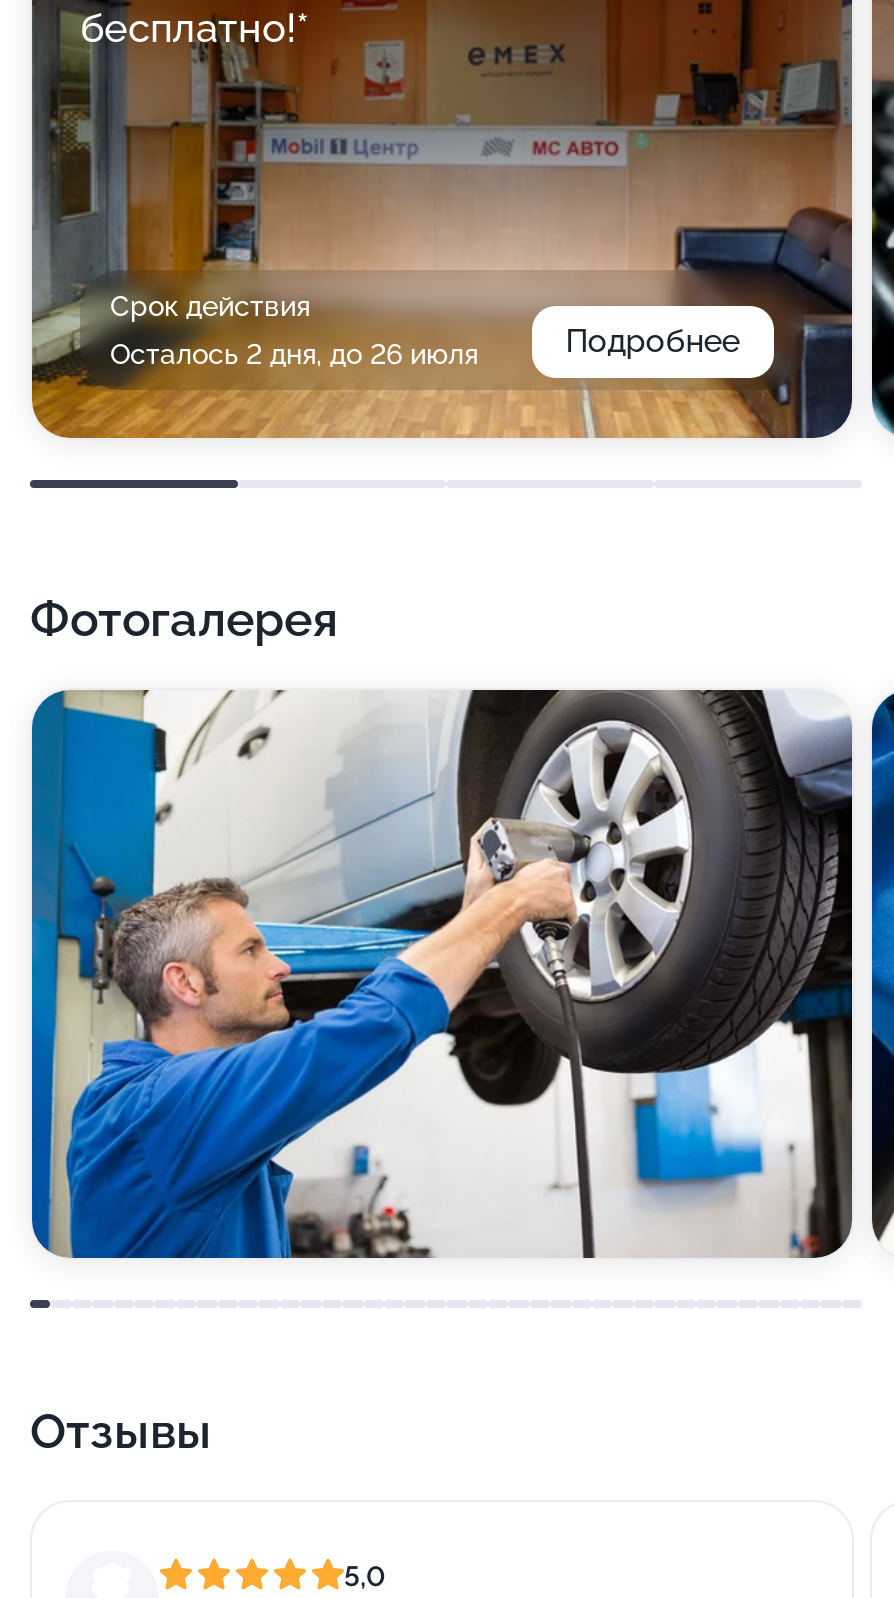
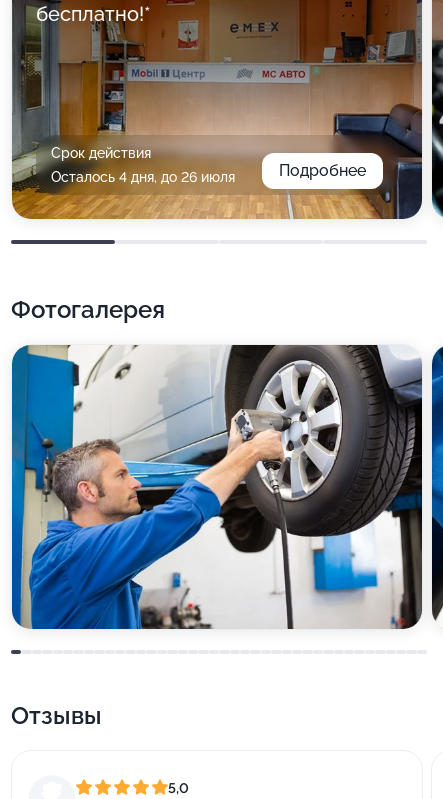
[110,338,478,370] Осталось 2 дня, до 26 июля -> [51,169,235,185] Осталось 4 дня, до 26 июля

